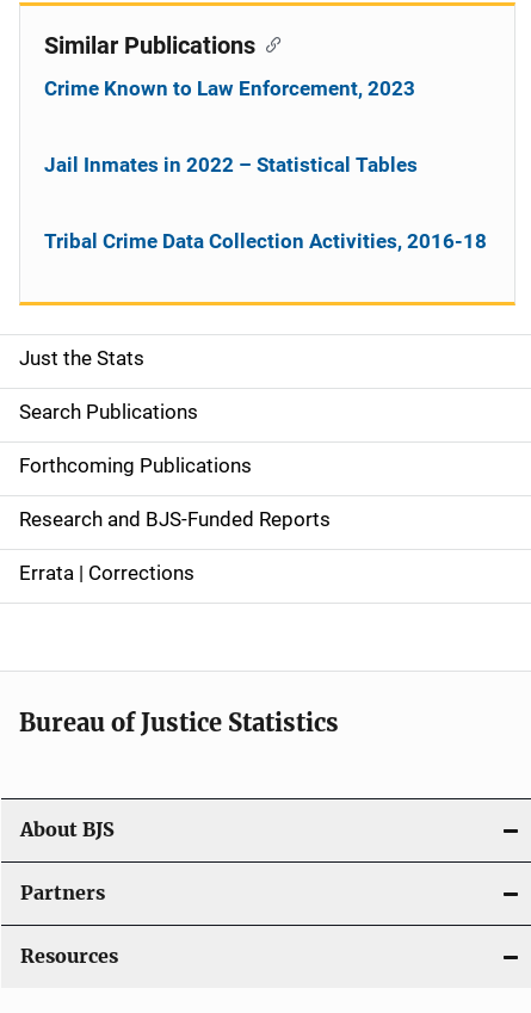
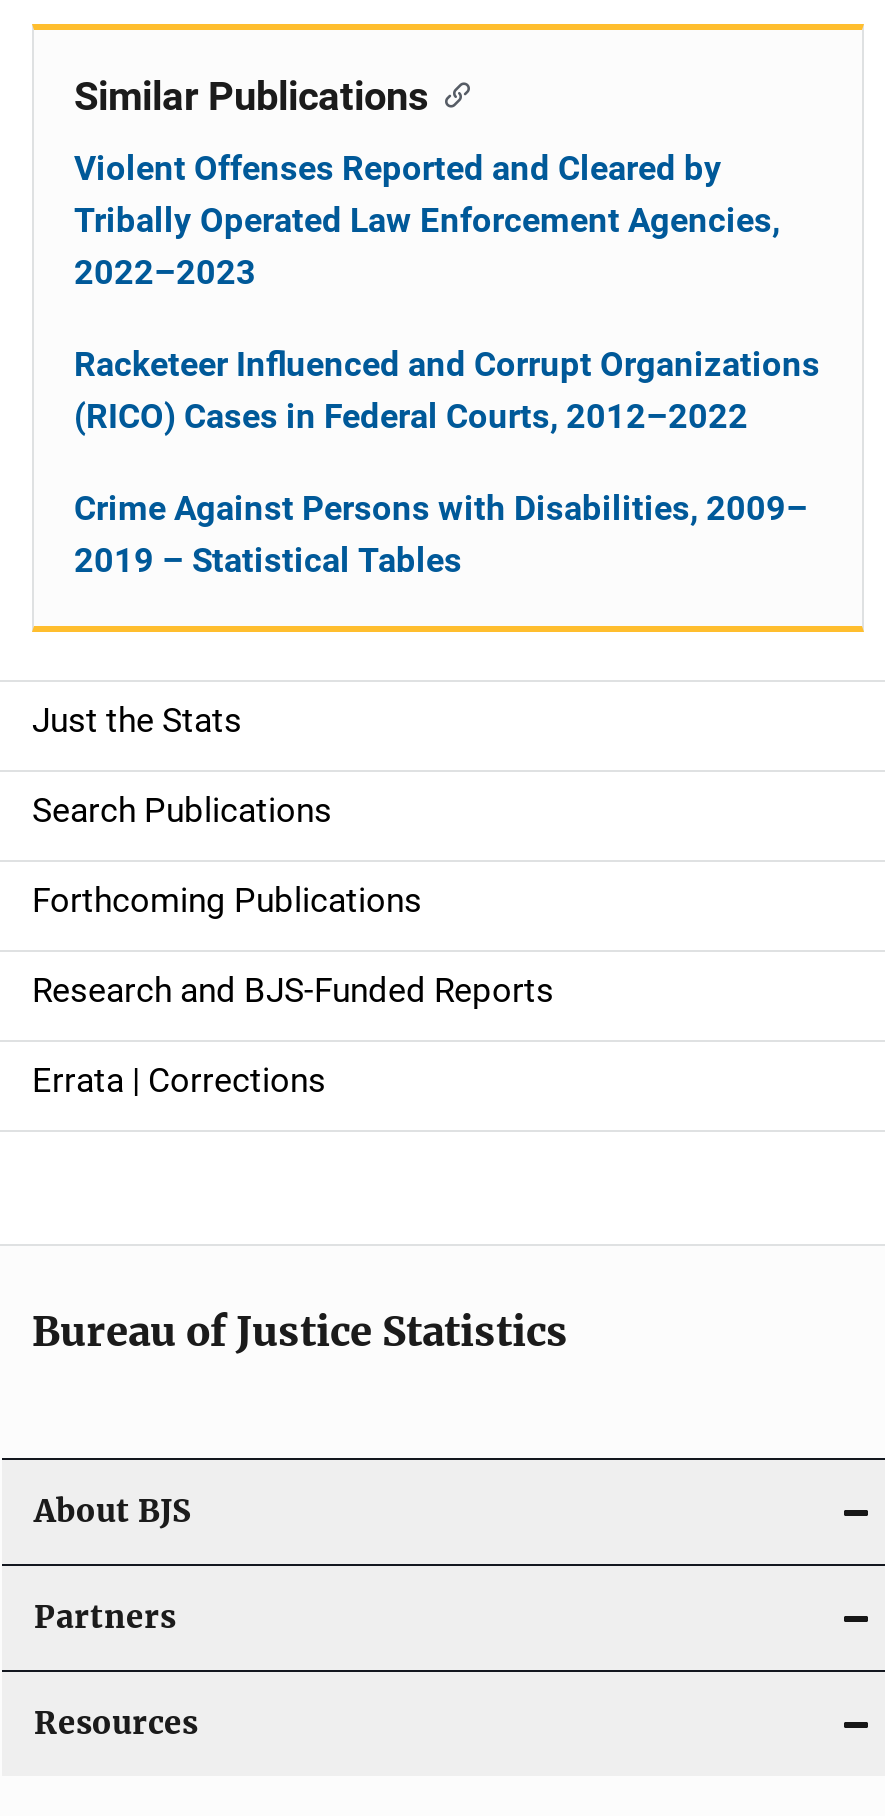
[44,76,415,100] Crime Known to Law Enforcement, 2023 -> [74,147,780,291] Violent Offenses Reported and Cleared by | Tribally Operated Law Enforcement Agencies, | 2022–2023
[44,152,418,176] Jail Inmates in 2022 – Statistical Tables -> [74,343,820,435] Racketeer Influenced and Corrupt Organizations | (RICO) Cases in Federal Courts, 2012–2022
[44,228,487,252] Tribal Crime Data Collection Activities, 2016-18 -> [74,487,808,579] Crime Against Persons with Disabilities, 2009– | 2019 – Statistical Tables

